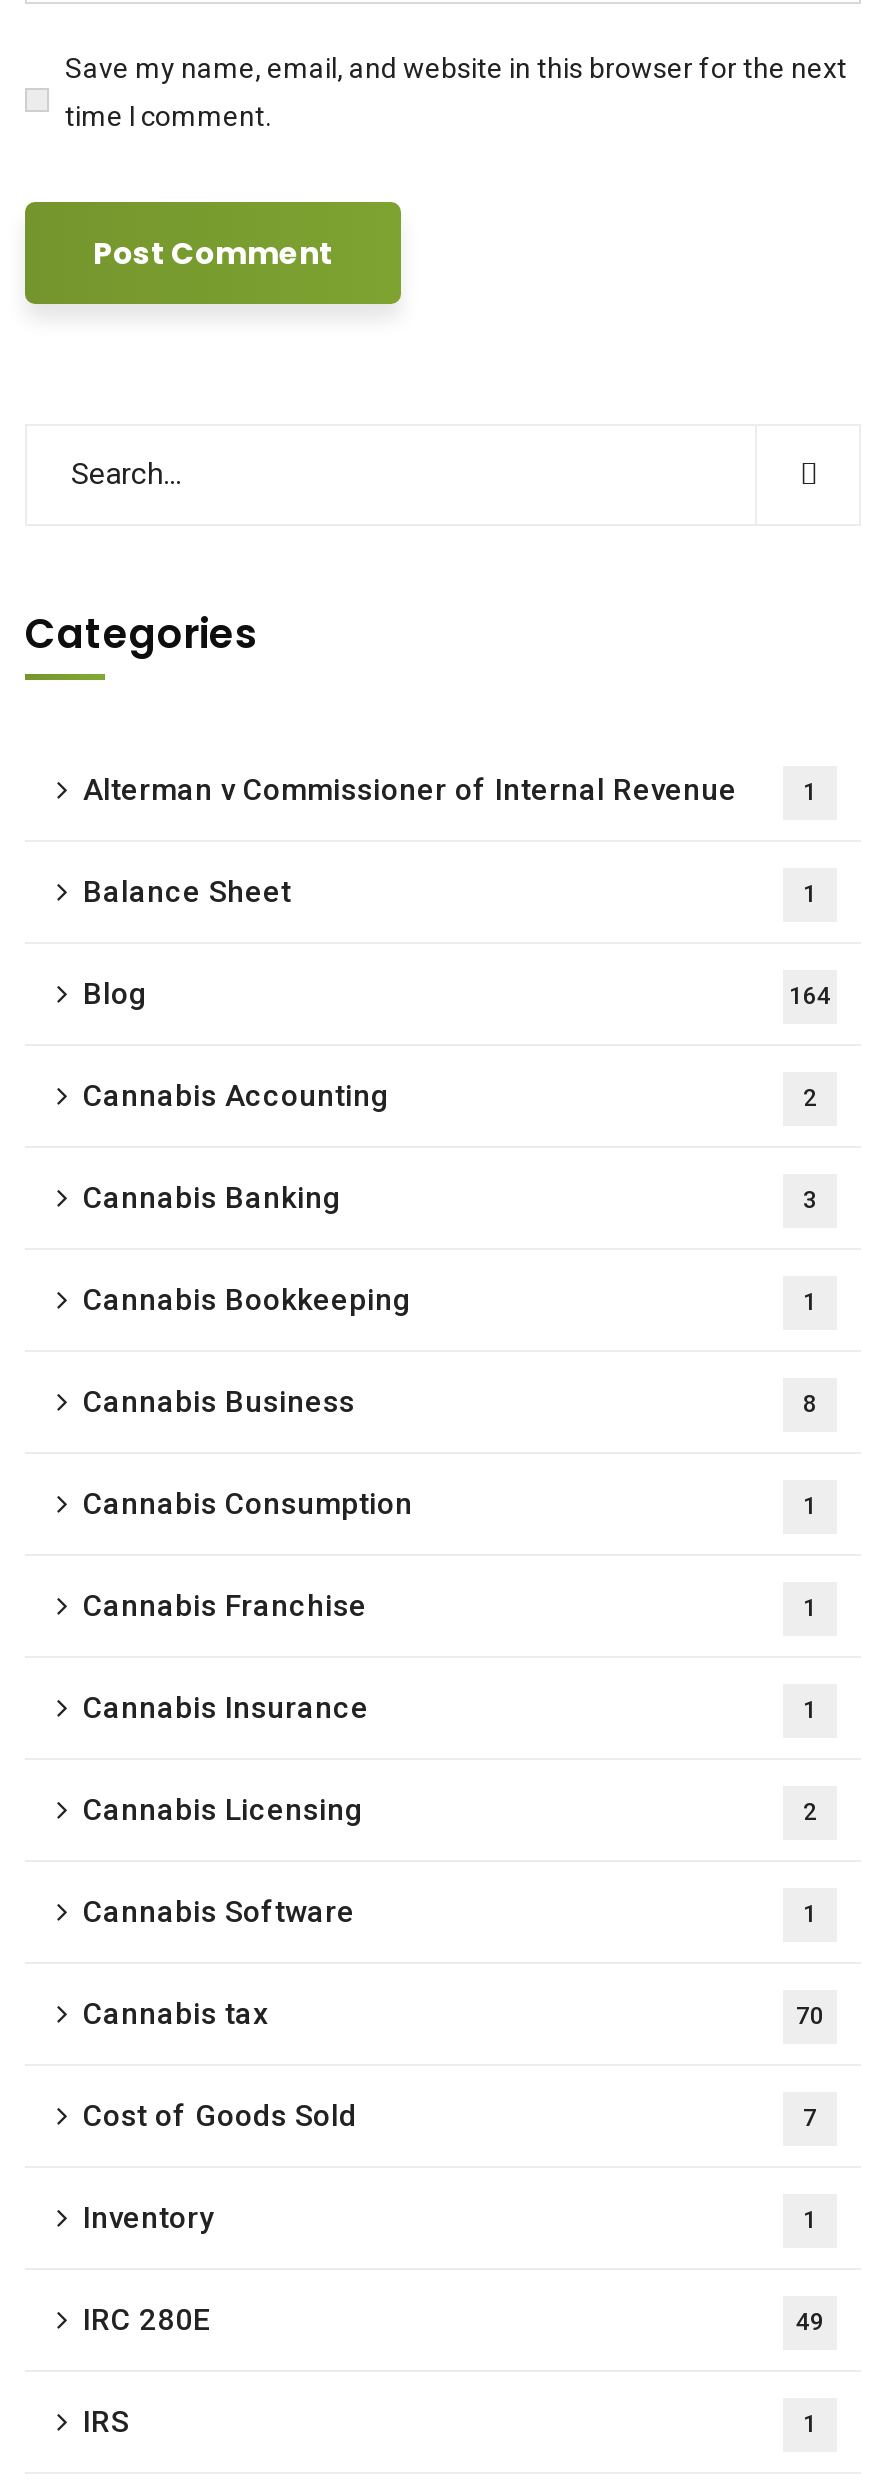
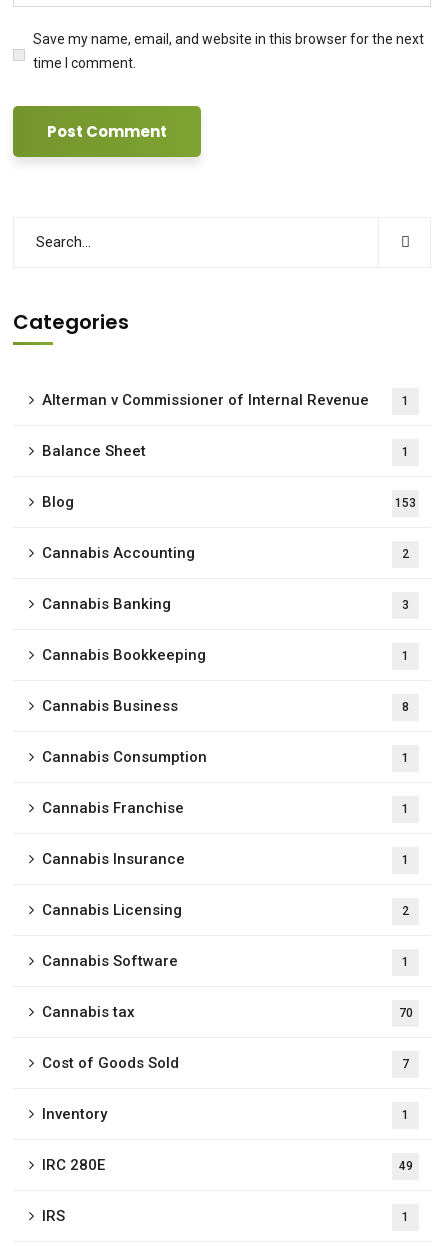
[789,981,831,1009] 164 -> [395,496,416,510] 153

